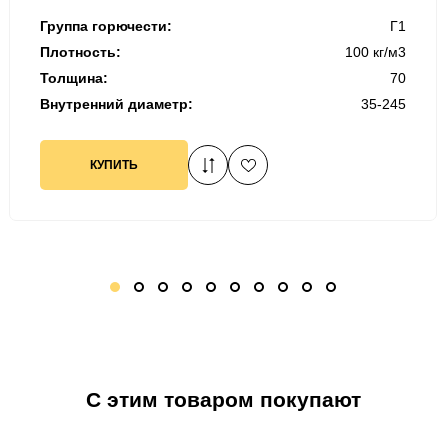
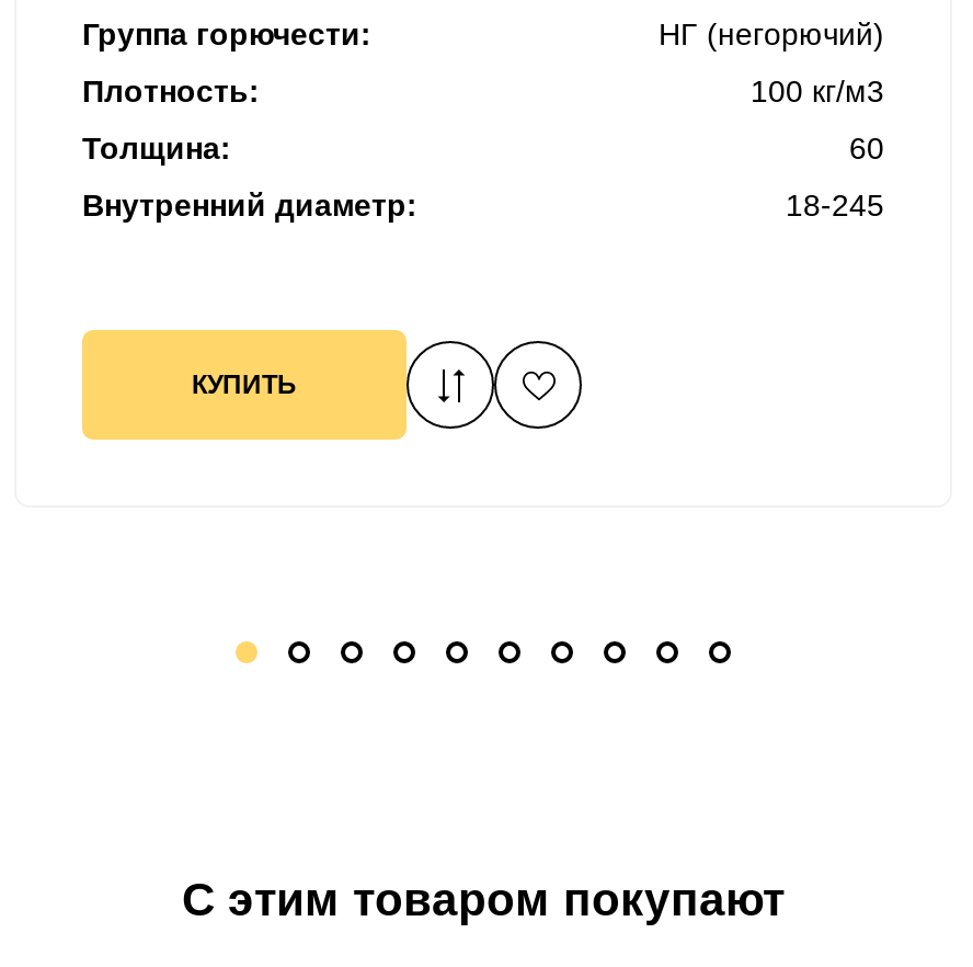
[390,18,406,34] Г1 -> [659,16,884,51] НГ (негорючий)
[390,70,406,86] 70 -> [849,130,884,165] 60
[361,96,406,112] 35-245 -> [786,187,884,222] 18-245

